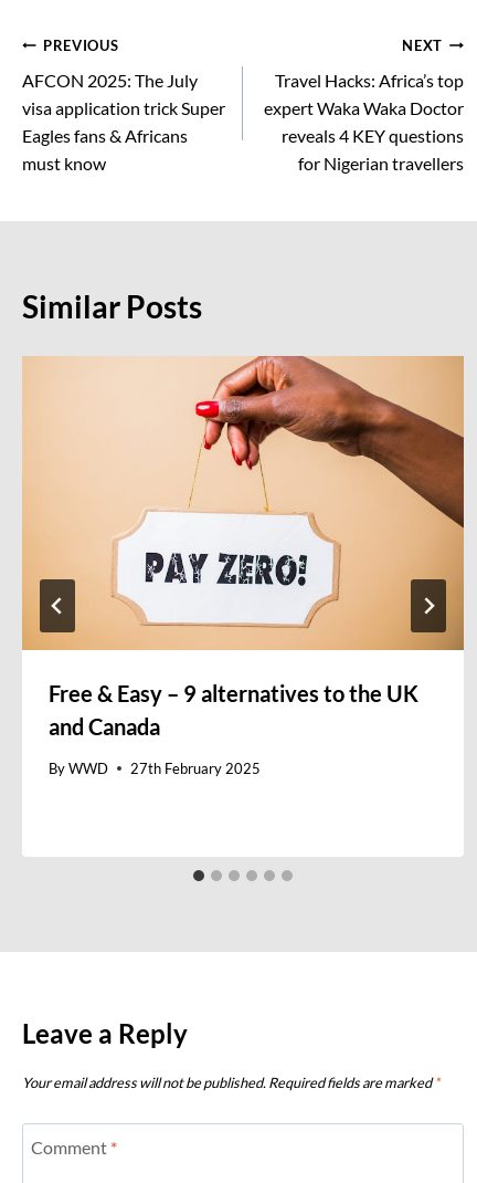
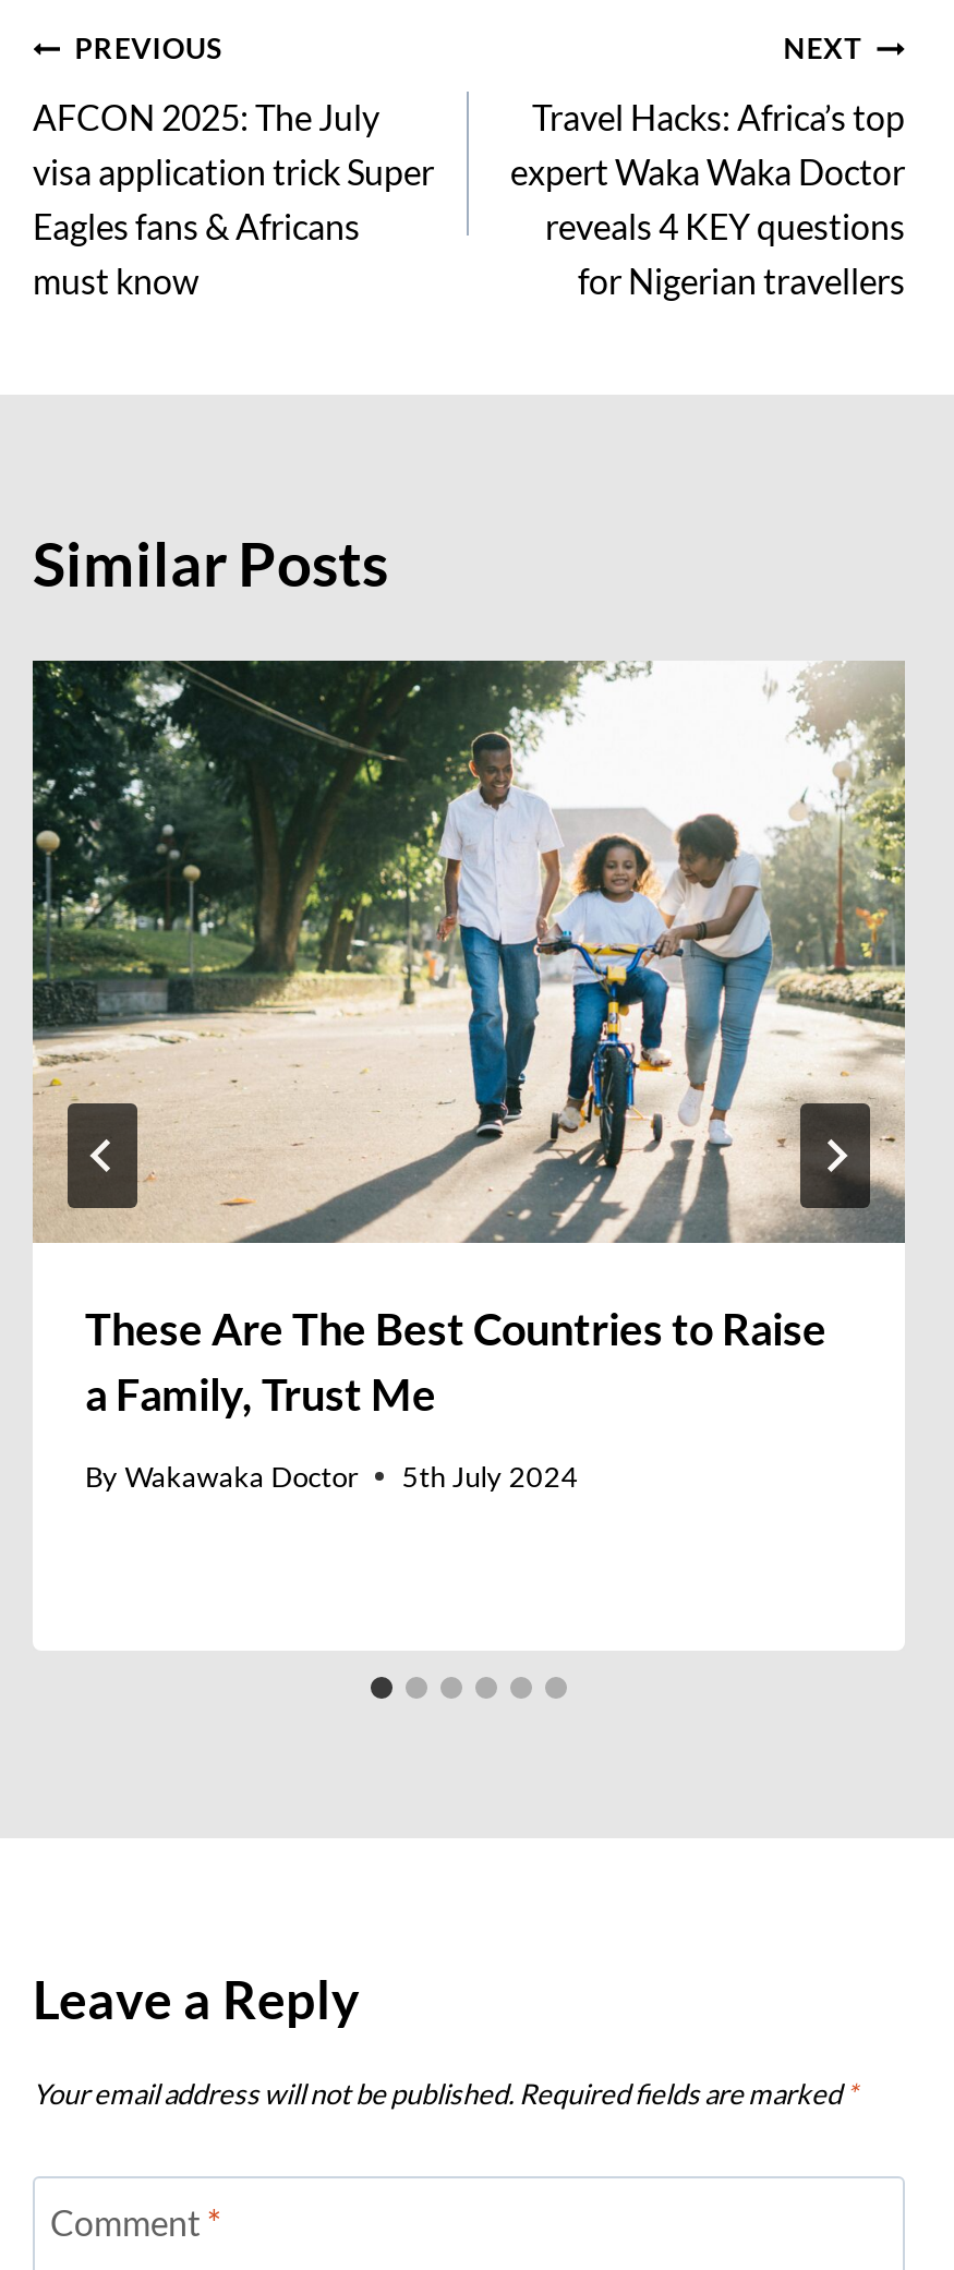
[22,355,465,740] [image] | Free & Easy – 9 alternatives to the UK | and Canada -> [31,657,907,1419] [image] | These Are The Best Countries to Raise | a Family, Trust Me
[49,760,261,777] By WWD | 27th February 2025 -> [85,1458,578,1493] By Wakawaka Doctor | 5th July 2024

